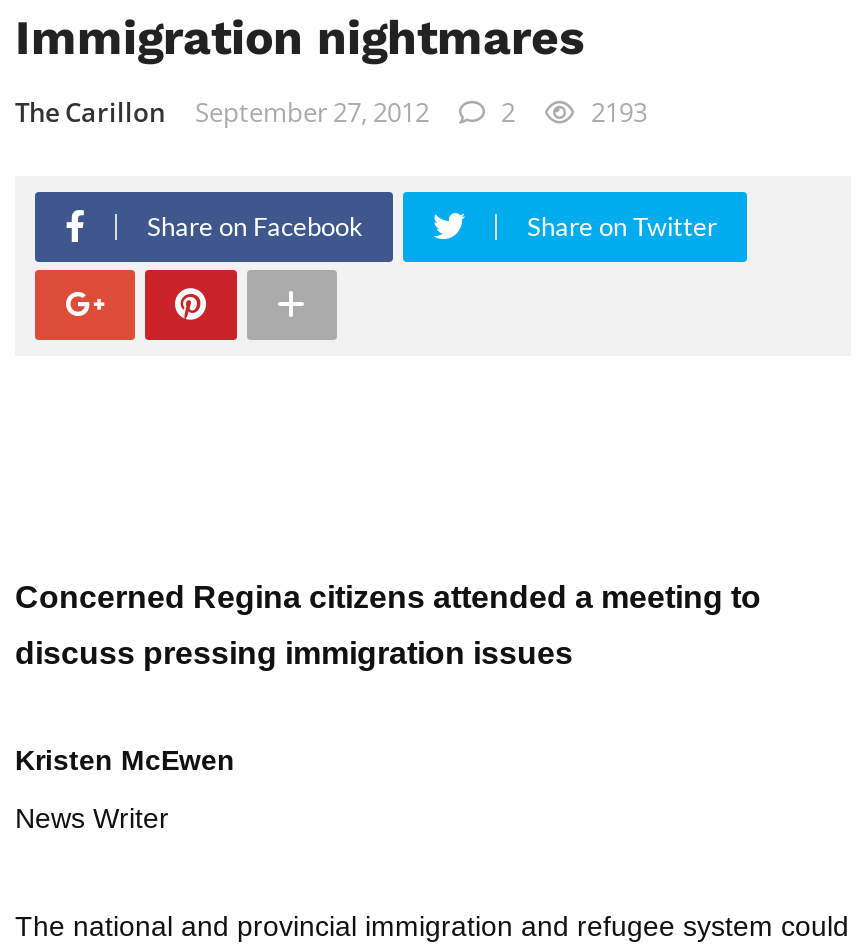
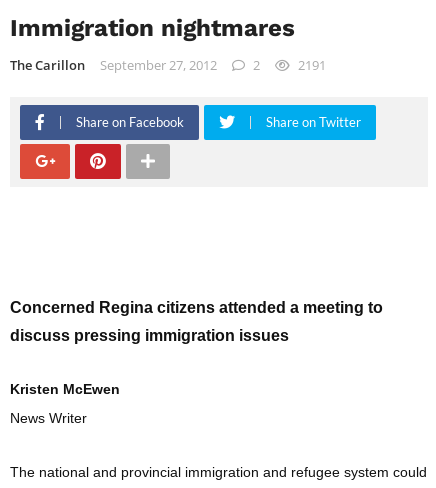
[591,93,647,129] 2193 -> [298,56,326,74] 2191

